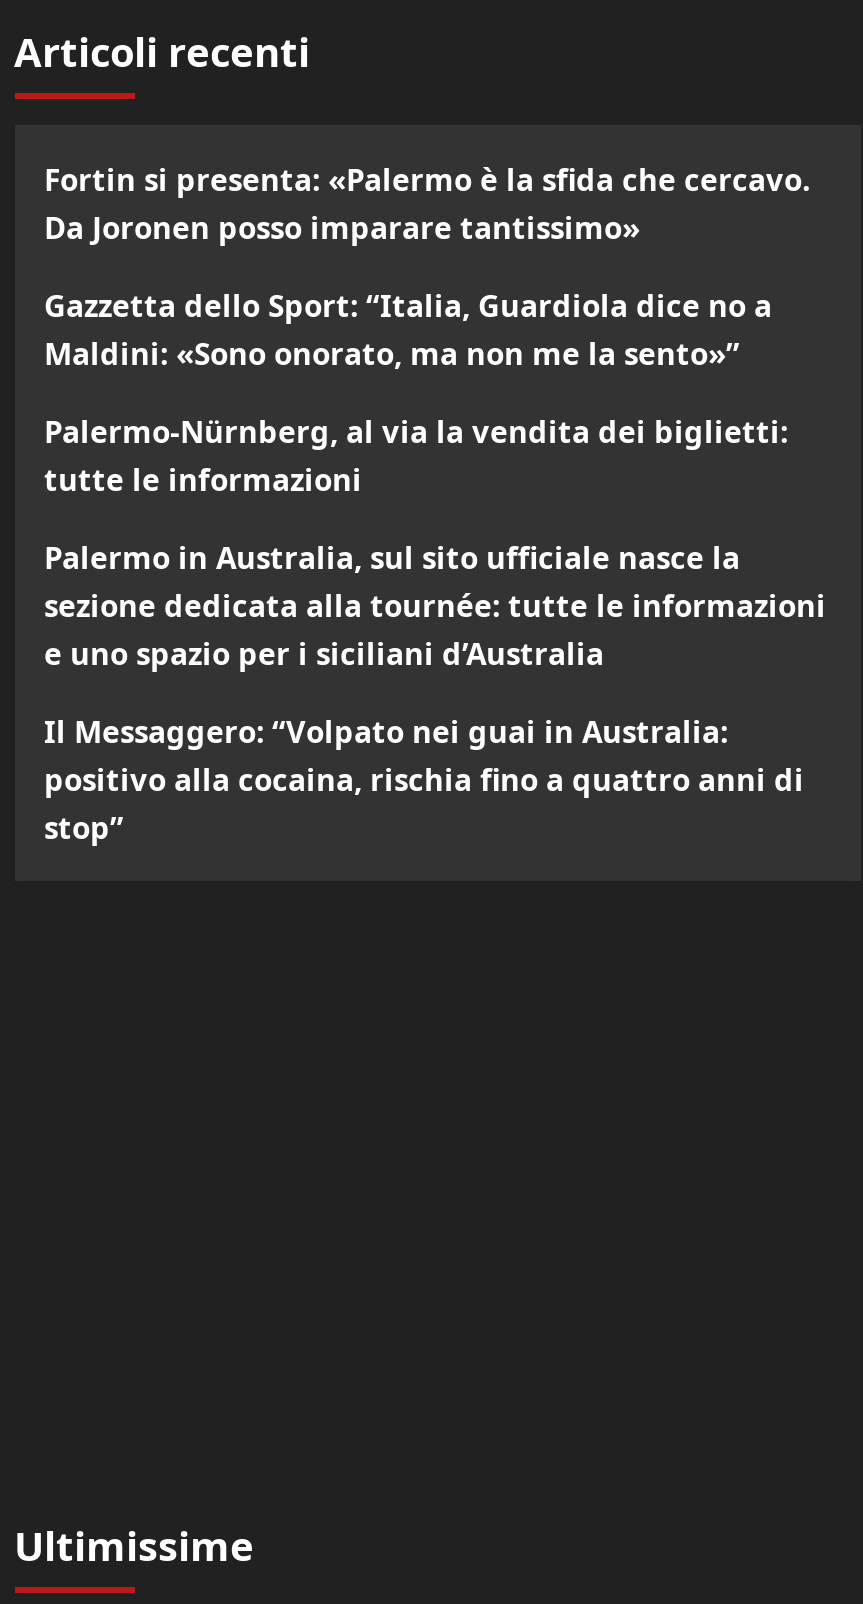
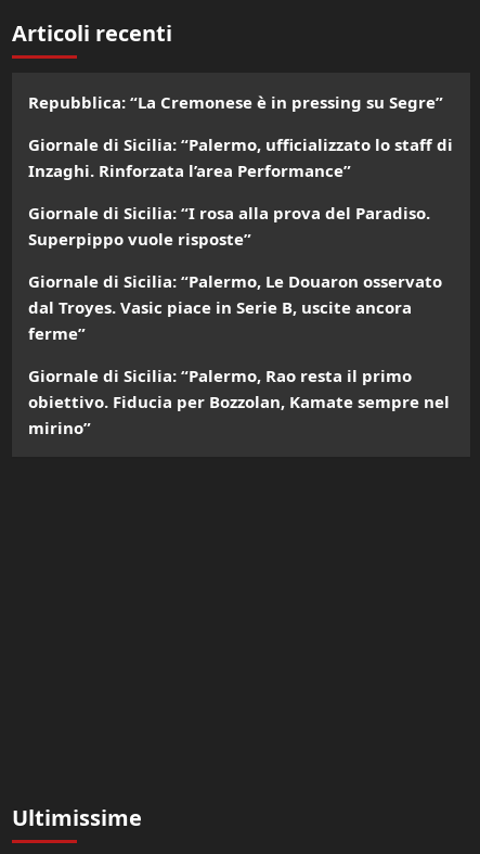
[44,160,810,248] Fortin si presenta: «Palermo è la sfida che cercavo. | Da Joronen posso imparare tantissimo» -> [28,91,443,113] Repubblica: “La Cremonese è in pressing su Segre”
[44,286,772,374] Gazzetta dello Sport: “Italia, Guardiola dice no a | Maldini: «Sono onorato, ma non me la sento»” -> [28,134,452,181] Giornale di Sicilia: “Palermo, ufficializzato lo staff di | Inzaghi. Rinforzata l’area Performance”
[44,412,788,500] Palermo-Nürnberg, al via la vendita dei biglietti: | tutte le informazioni -> [28,202,430,250] Giornale di Sicilia: “I rosa alla prova del Paradiso. | Superpippo vuole risposte”
[44,538,826,674] Palermo in Australia, sul sito ufficiale nasce la | sezione dedicata alla tournée: tutte le informazioni | e uno spazio per i siciliani d’Australia -> [28,270,442,344] Giornale di Sicilia: “Palermo, Le Douaron osservato | dal Troyes. Vasic piace in Serie B, uscite ancora | ferme”
[44,712,804,848] Il Messaggero: “Volpato nei guai in Australia: | positivo alla cocaina, rischia fino a quattro anni di | stop” -> [28,365,449,439] Giornale di Sicilia: “Palermo, Rao resta il primo | obiettivo. Fiducia per Bozzolan, Kamate sempre nel | mirino”

